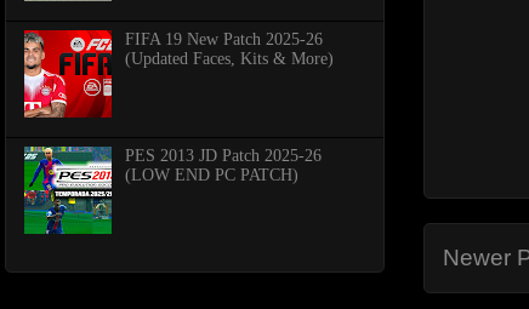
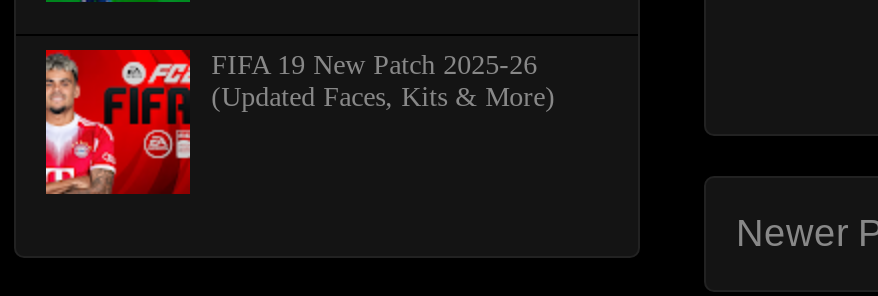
[23,145,321,235] [image] | PES 2013 JD Patch 2025-26 | (LOW END PC PATCH) -> none

